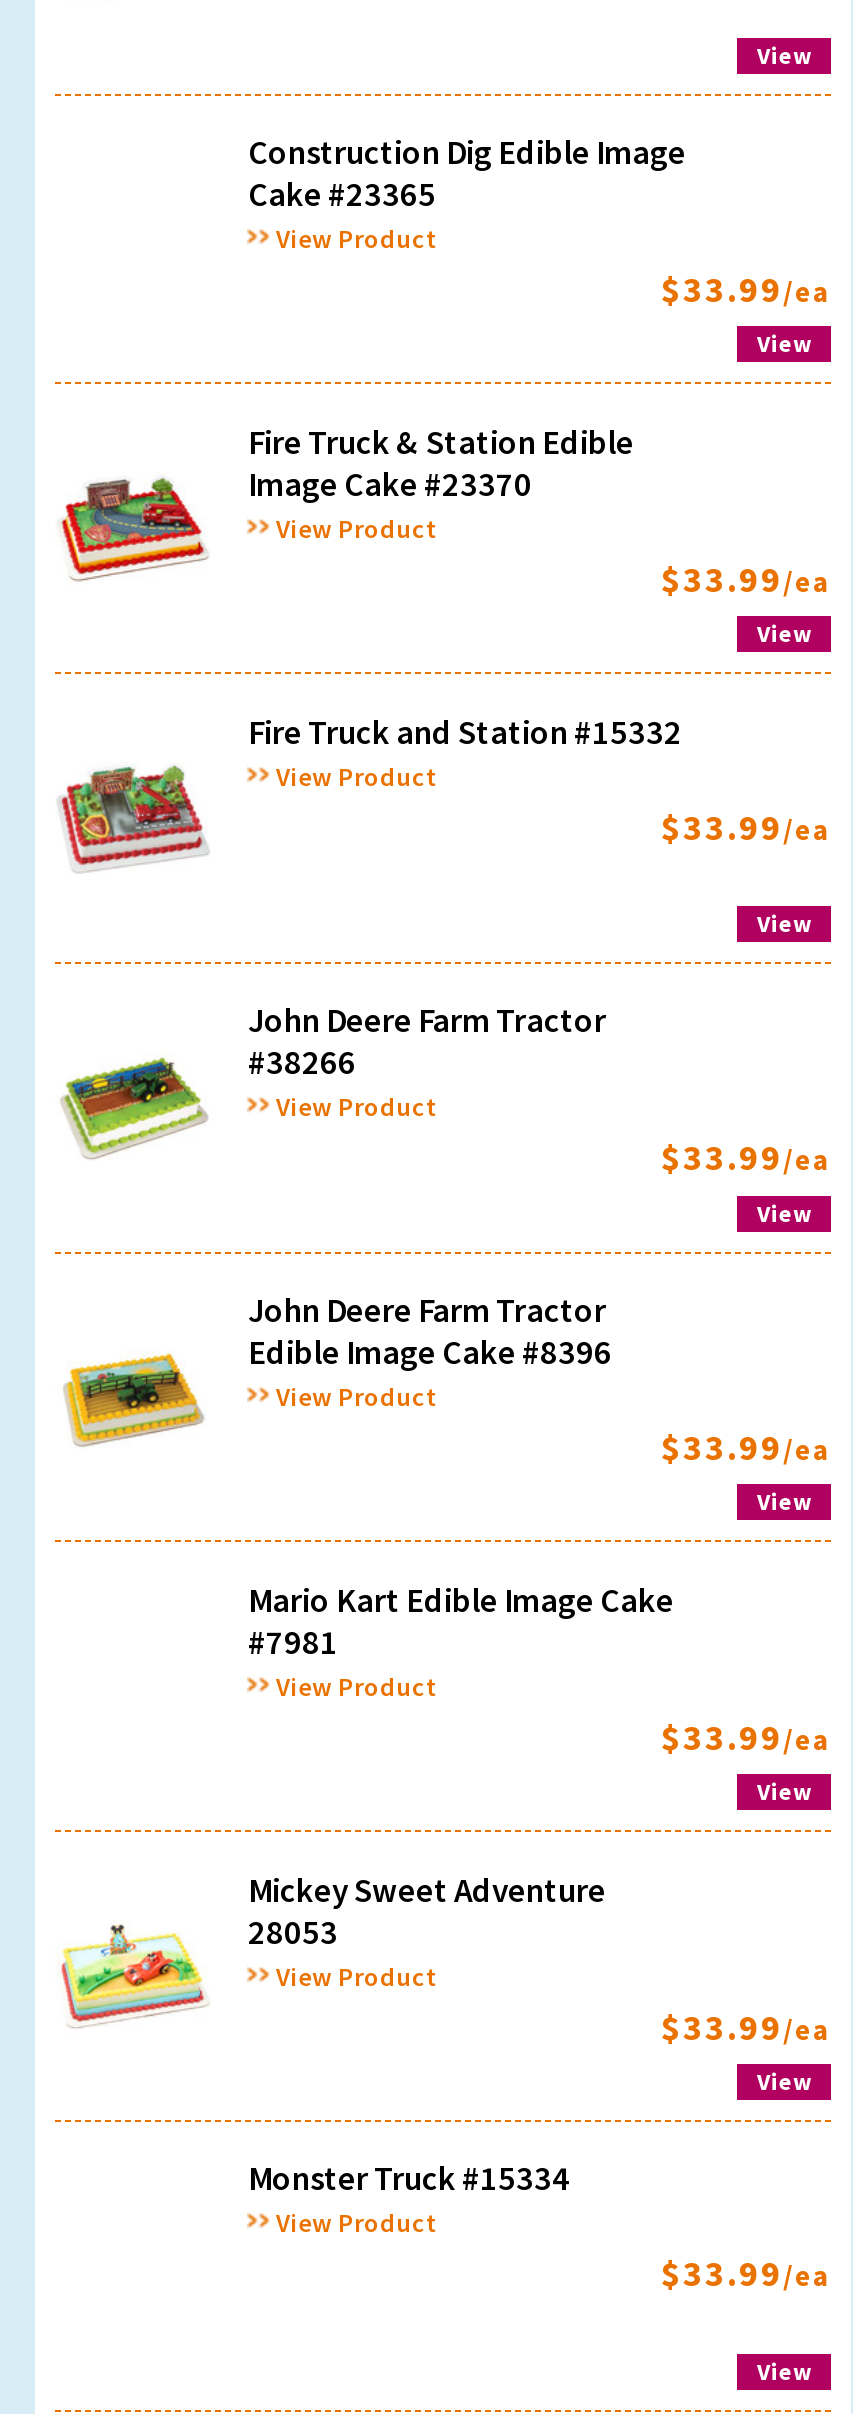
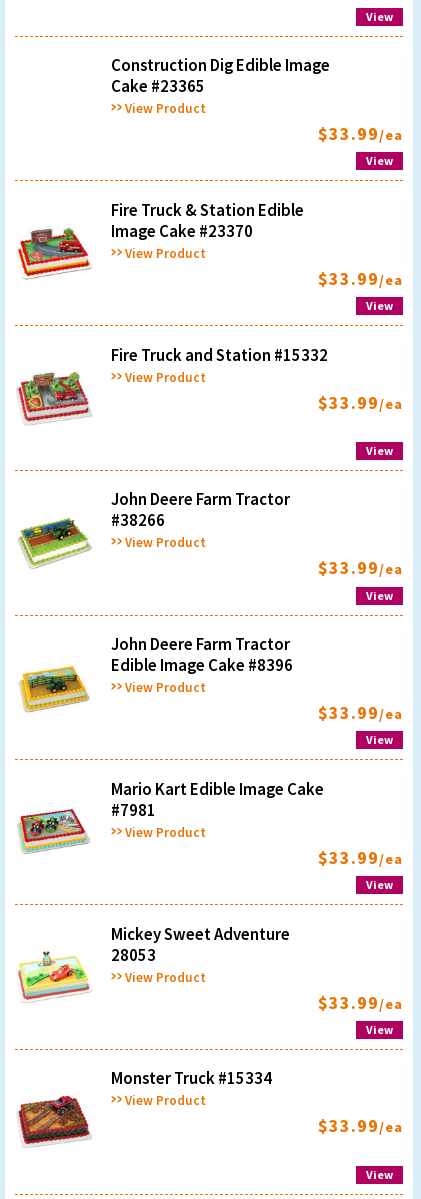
none -> [17,808,90,854] [image]
none -> [17,1095,92,1148] [image]

